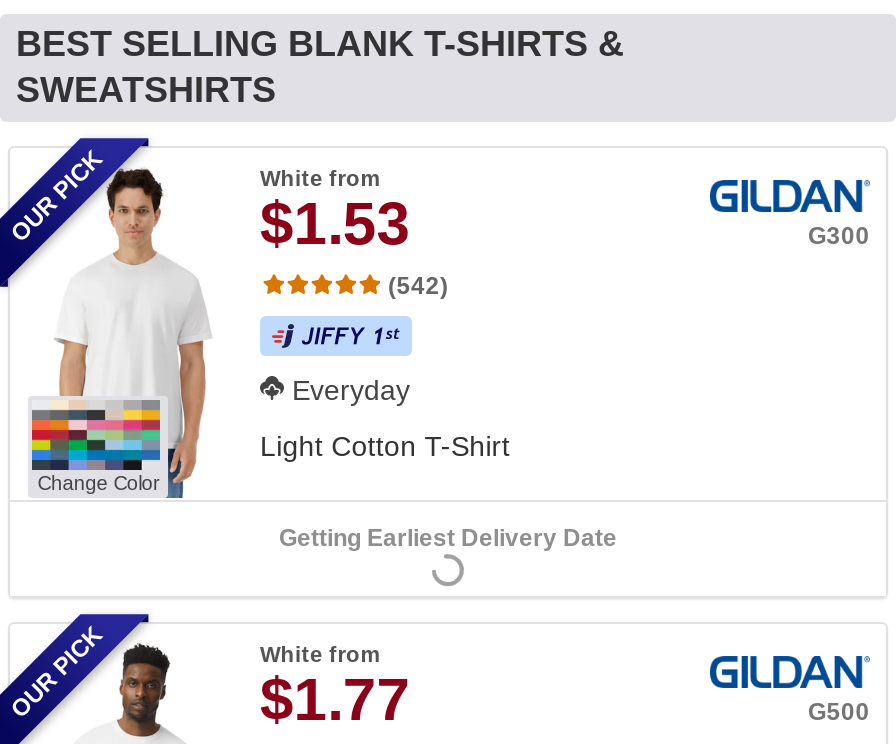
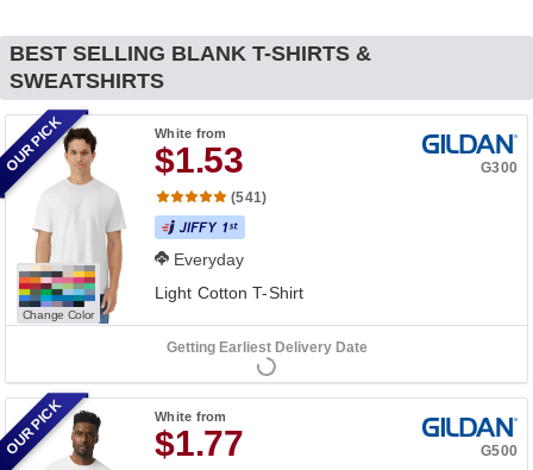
[388,273,448,301] (542) -> [231,190,267,206] (541)

